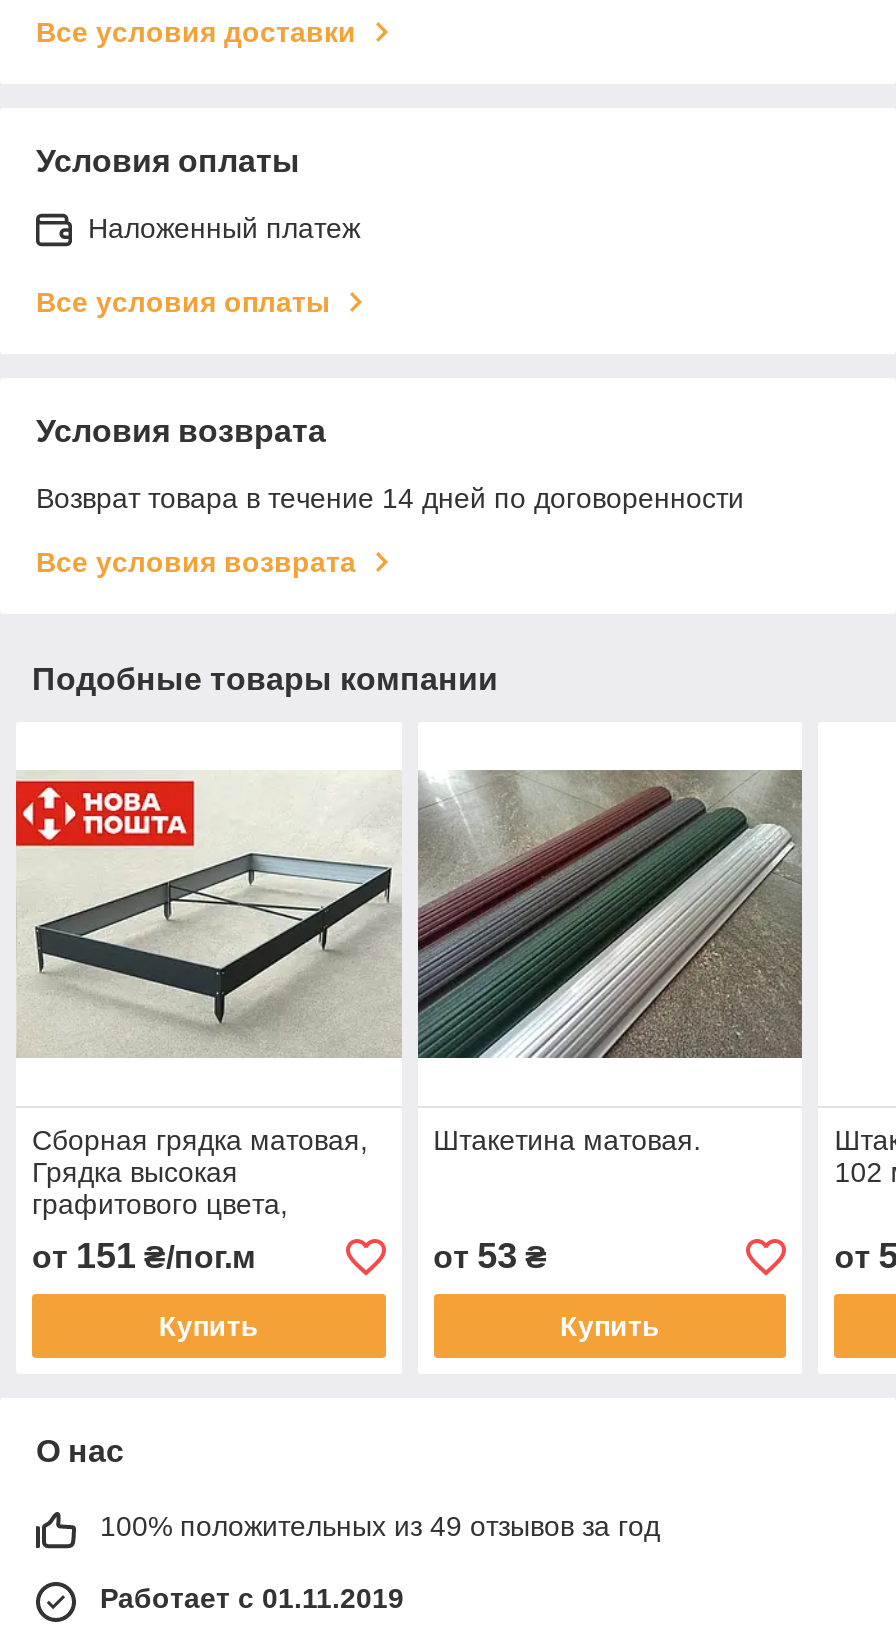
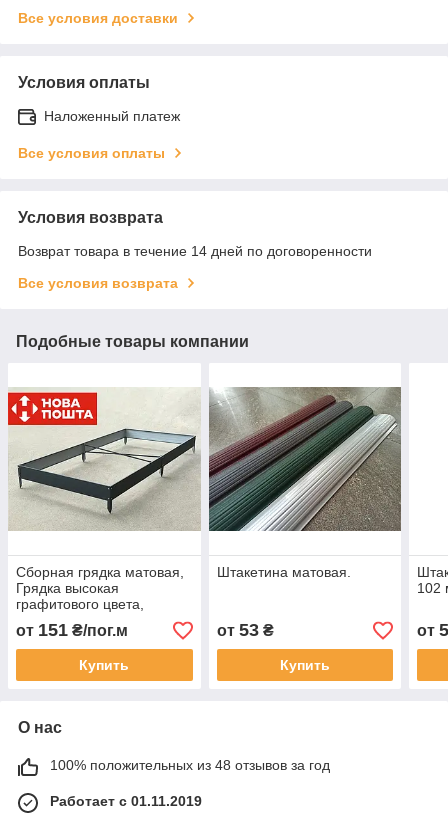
[100,1511,660,1543] 100% положительных из 49 отзывов за год -> [50,757,330,773] 100% положительных из 48 отзывов за год

